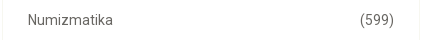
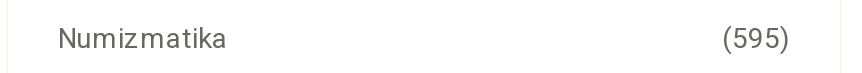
[360,12,394,28] (599) -> [722,23,790,55] (595)

